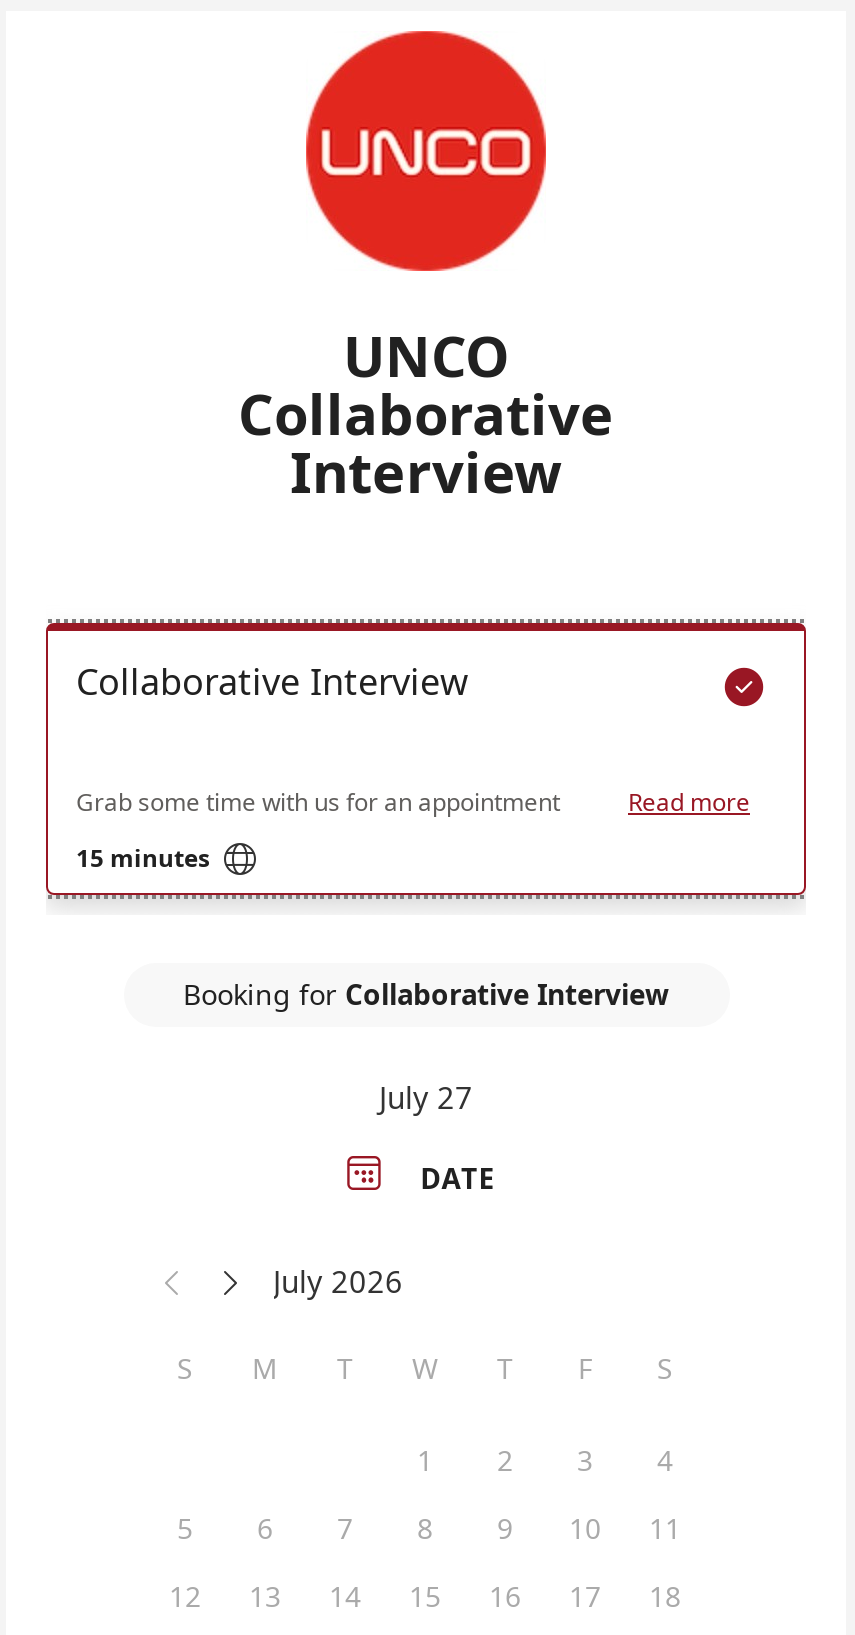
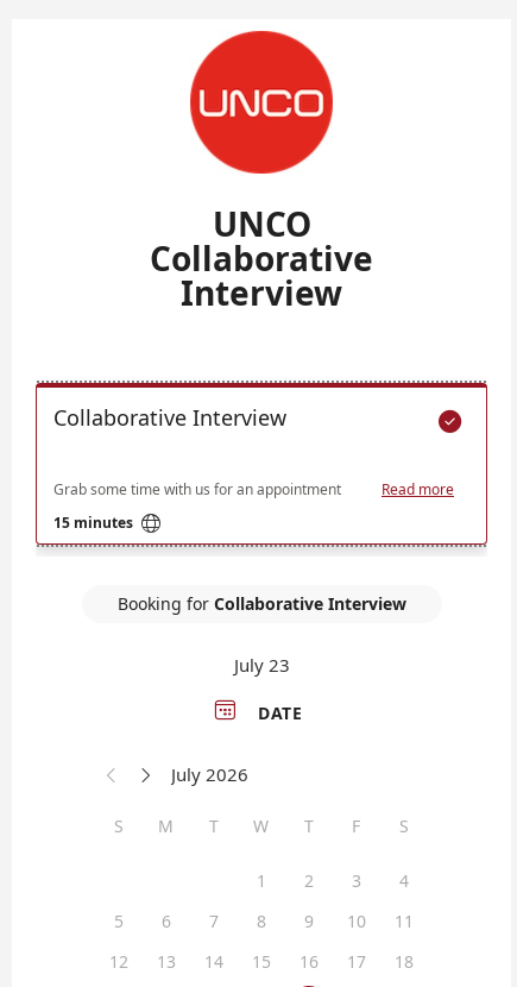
[379,1077,473,1117] July 27 -> [234,653,289,677] July 23

